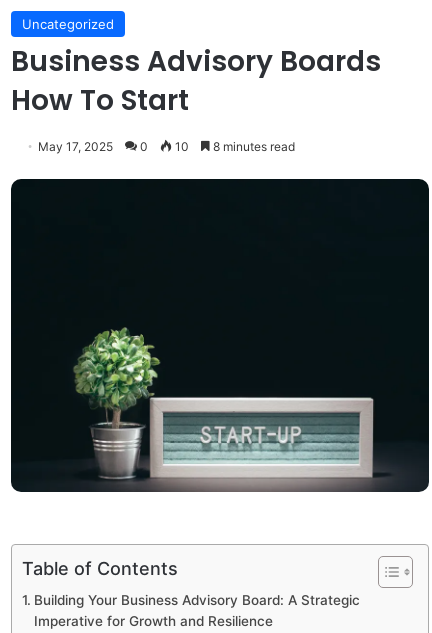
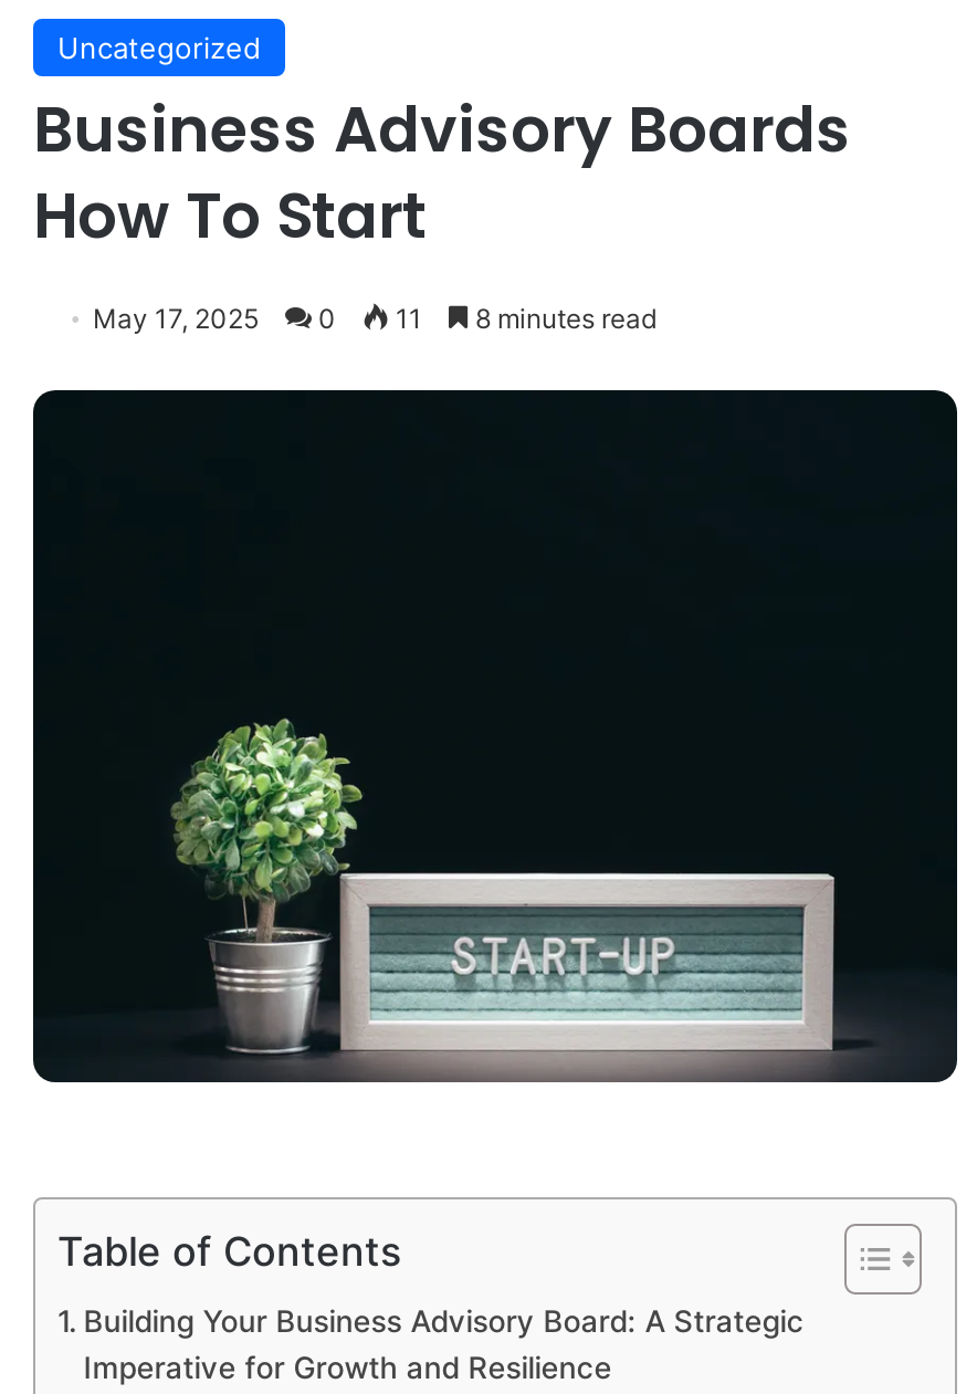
[38,139,295,154] May 17, 2025 0 10 8 minutes read -> [93,302,656,335] May 17, 2025 0 11 8 minutes read

